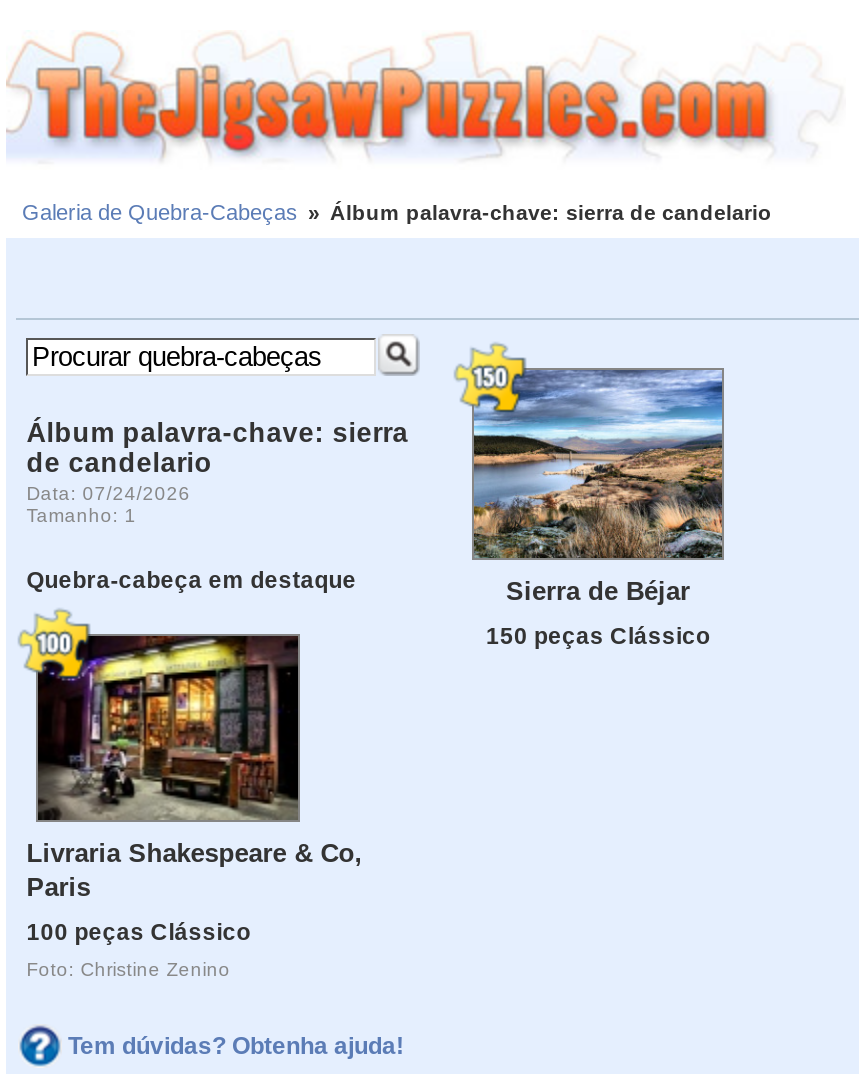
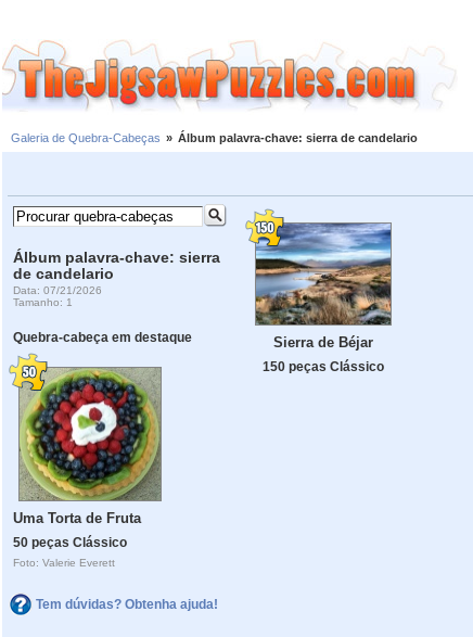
[27,482,191,504] Data: 07/24/2026 -> [13,284,102,296] Data: 07/21/2026
[27,632,363,902] [image] | Livraria Shakespeare & Co, | Paris -> [13,366,162,526] [image] | Uma Torta de Fruta
[27,918,251,944] 100 peças Clássico -> [13,535,127,549] 50 peças Clássico
[27,958,231,980] Foto: Christine Zenino -> [13,557,115,569] Foto: Valerie Everett

